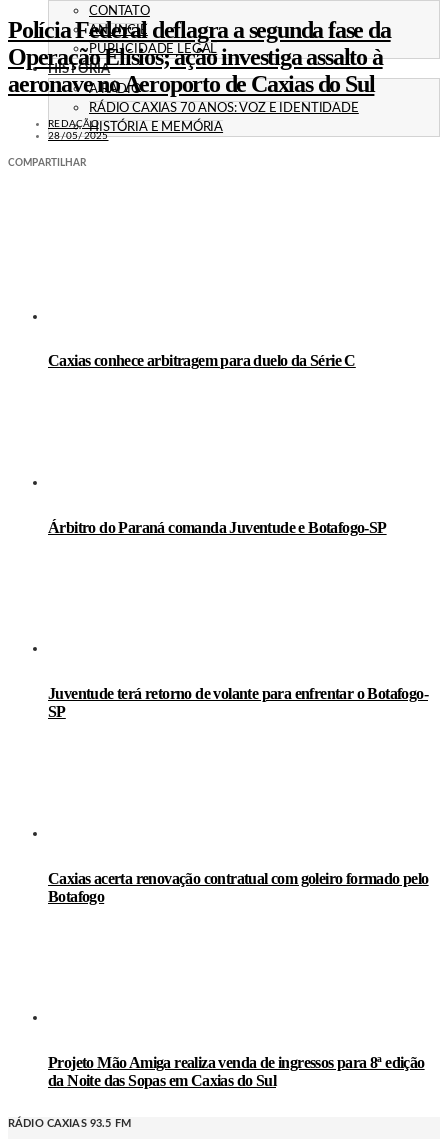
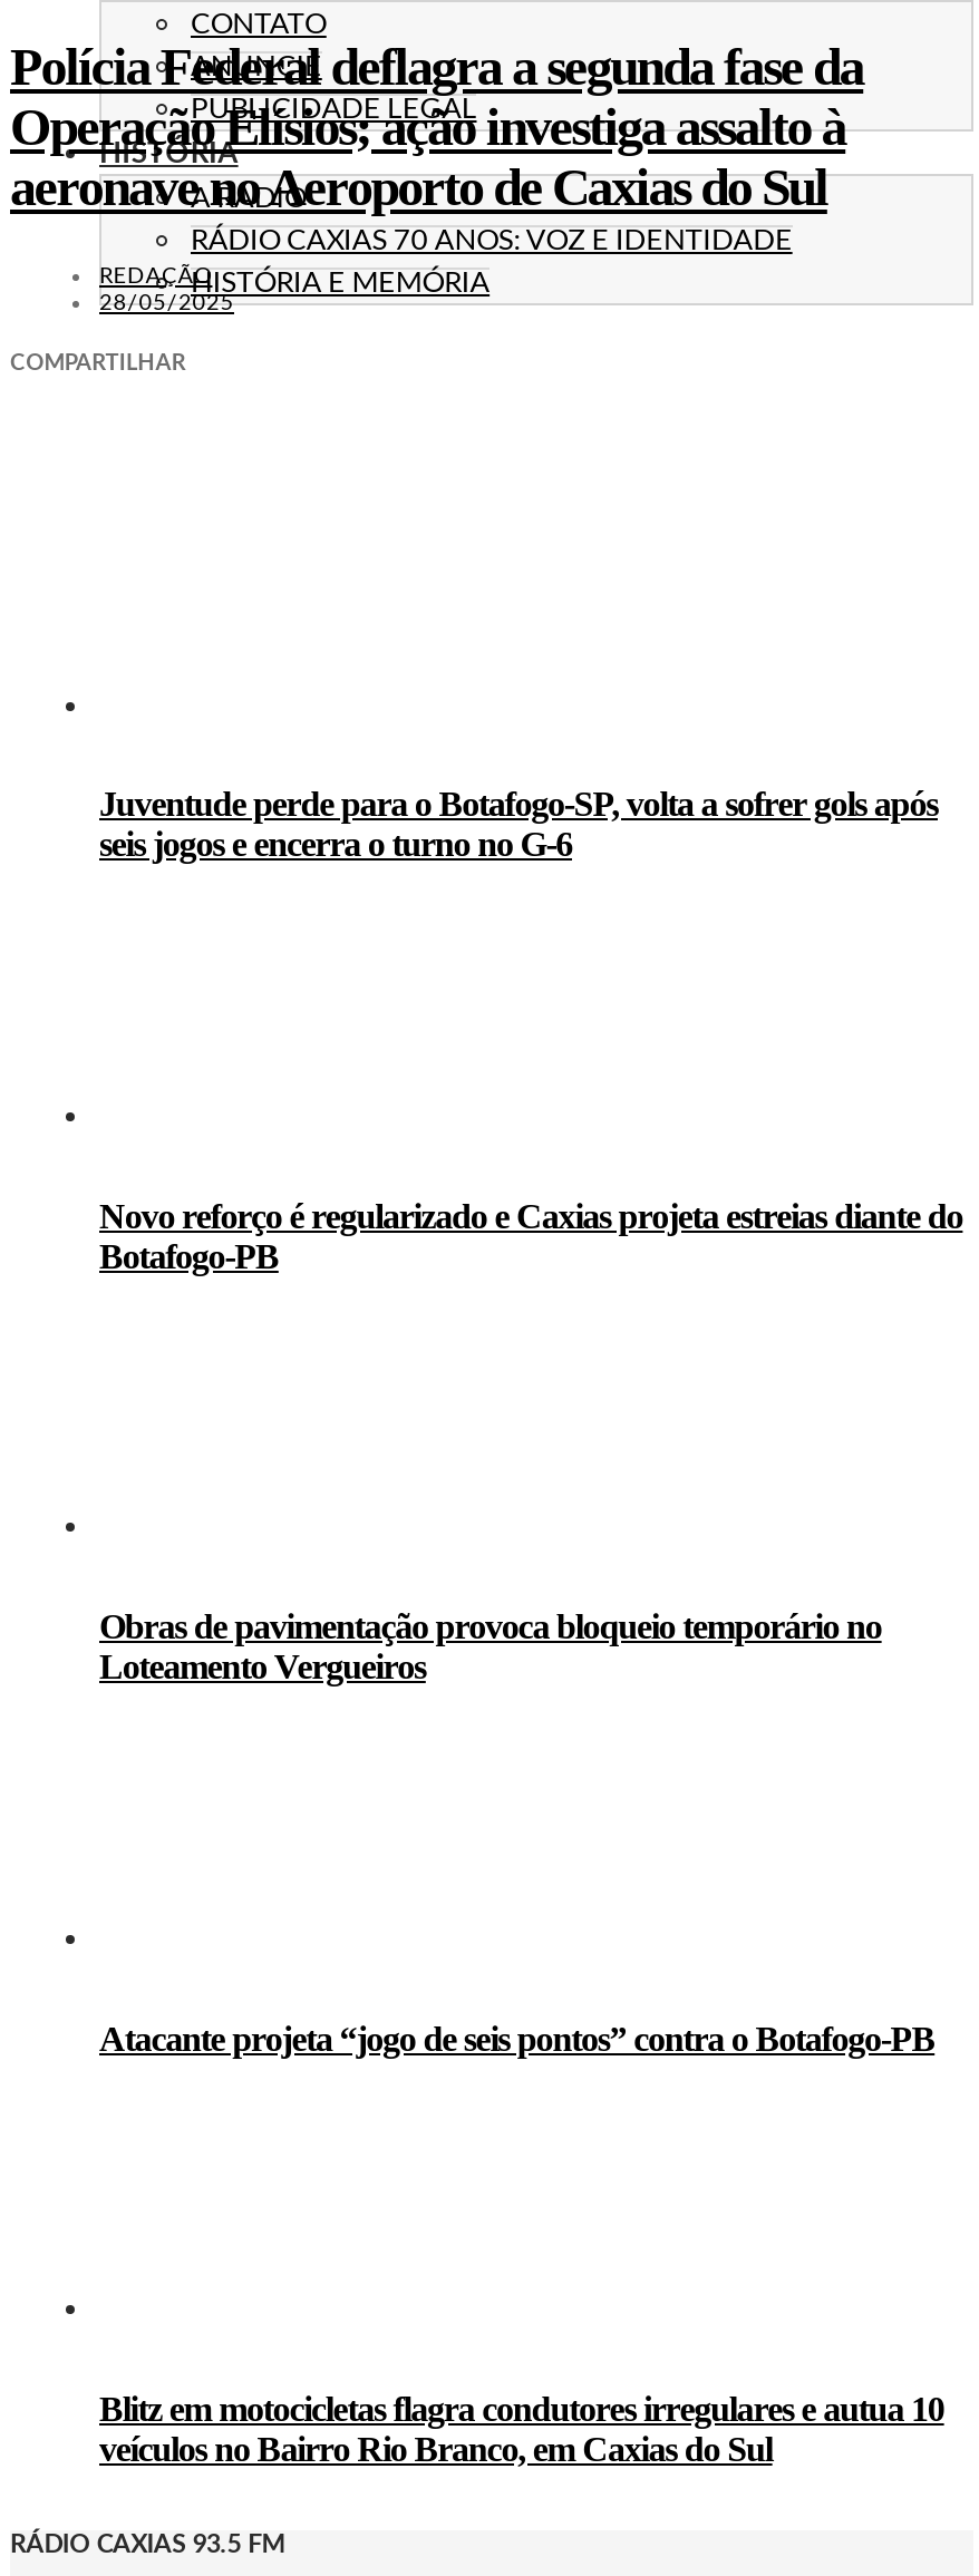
[48,352,356,369] Caxias conhece arbitragem para duelo da Série C -> [99,785,938,863] Juventude perde para o Botafogo-SP, volta a sofrer gols após | seis jogos e encerra o turno no G-6
[48,519,387,536] Árbitro do Paraná comanda Juventude e Botafogo-SP -> [99,1196,963,1275] Novo reforço é regularizado e Caxias projeta estreias diante do | Botafogo-PB
[48,685,428,720] Juventude terá retorno de volante para enfrentar o Botafogo- | SP -> [99,1608,882,1686] Obras de pavimentação provoca bloqueio temporário no | Loteamento Vergueiros
[48,870,429,905] Caxias acerta renovação contratual com goleiro formado pelo | Botafogo -> [99,2019,935,2057] Atacante projeta “jogo de seis pontos” contra o Botafogo-PB
[48,1054,425,1089] Projeto Mão Amiga realiza venda de ingressos para 8ª edição | da Noite das Sopas em Caxias do Sul -> [99,2390,944,2468] Blitz em motocicletas flagra condutores irregulares e autua 10 | veículos no Bairro Rio Branco, em Caxias do Sul

